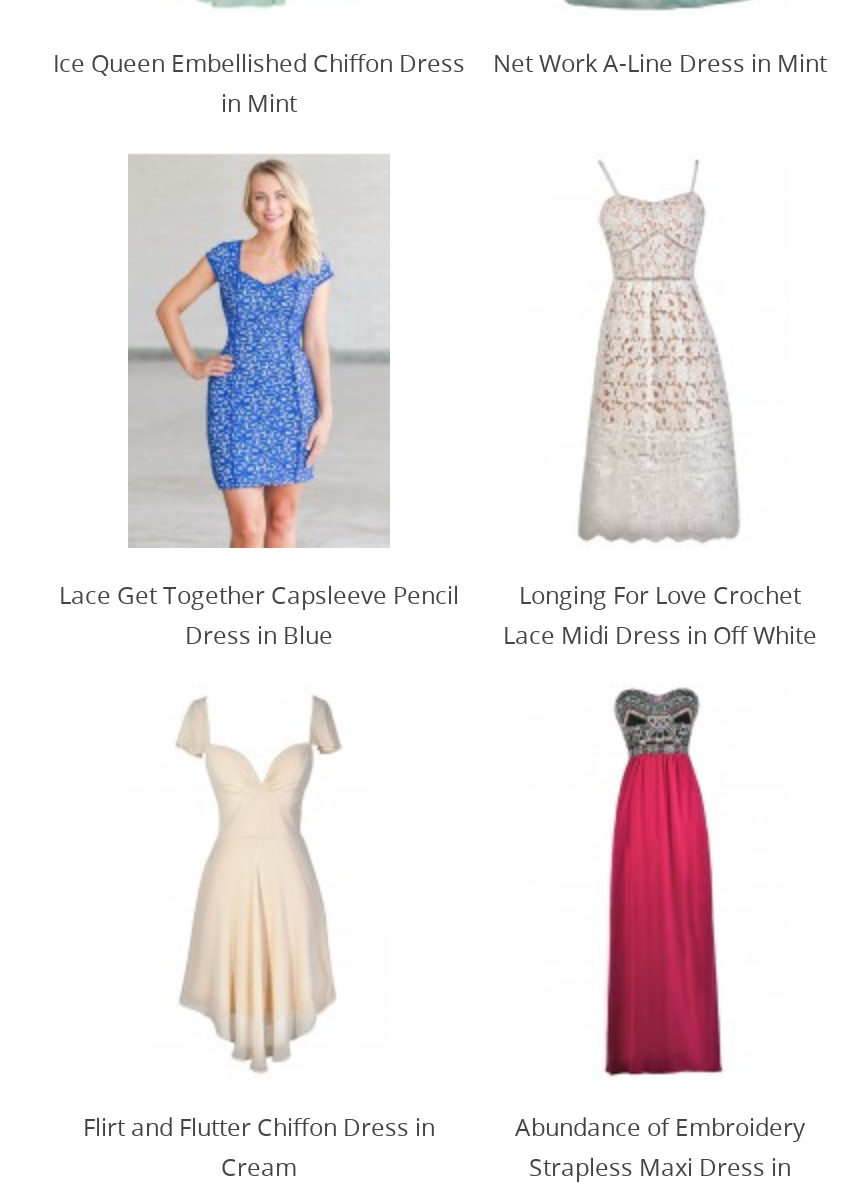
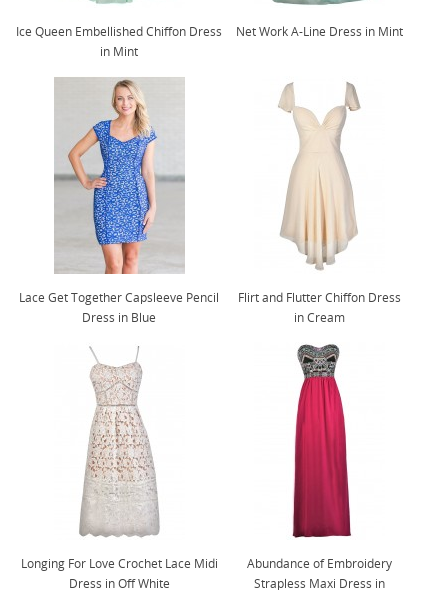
moved [576,160,740,544] -> [79,346,160,538]: [image]
[503,581,817,649] Longing For Love Crochet | Lace Midi Dress in Off White -> [238,291,401,325] Flirt and Flutter Chiffon Dress | in Cream
moved [176,696,342,1074] -> [278,82,361,271]: [image]
[83,1113,435,1181] Flirt and Flutter Chiffon Dress in | Cream -> [21,557,218,591] Longing For Love Crochet Lace Midi | Dress in Off White

